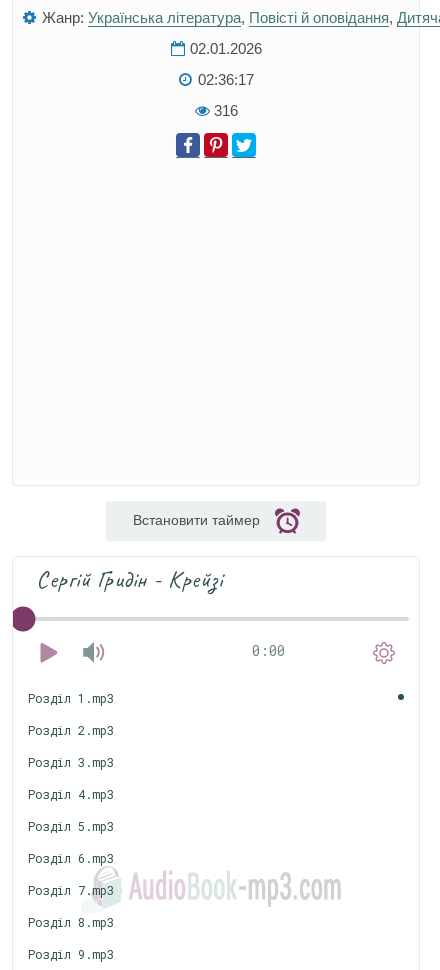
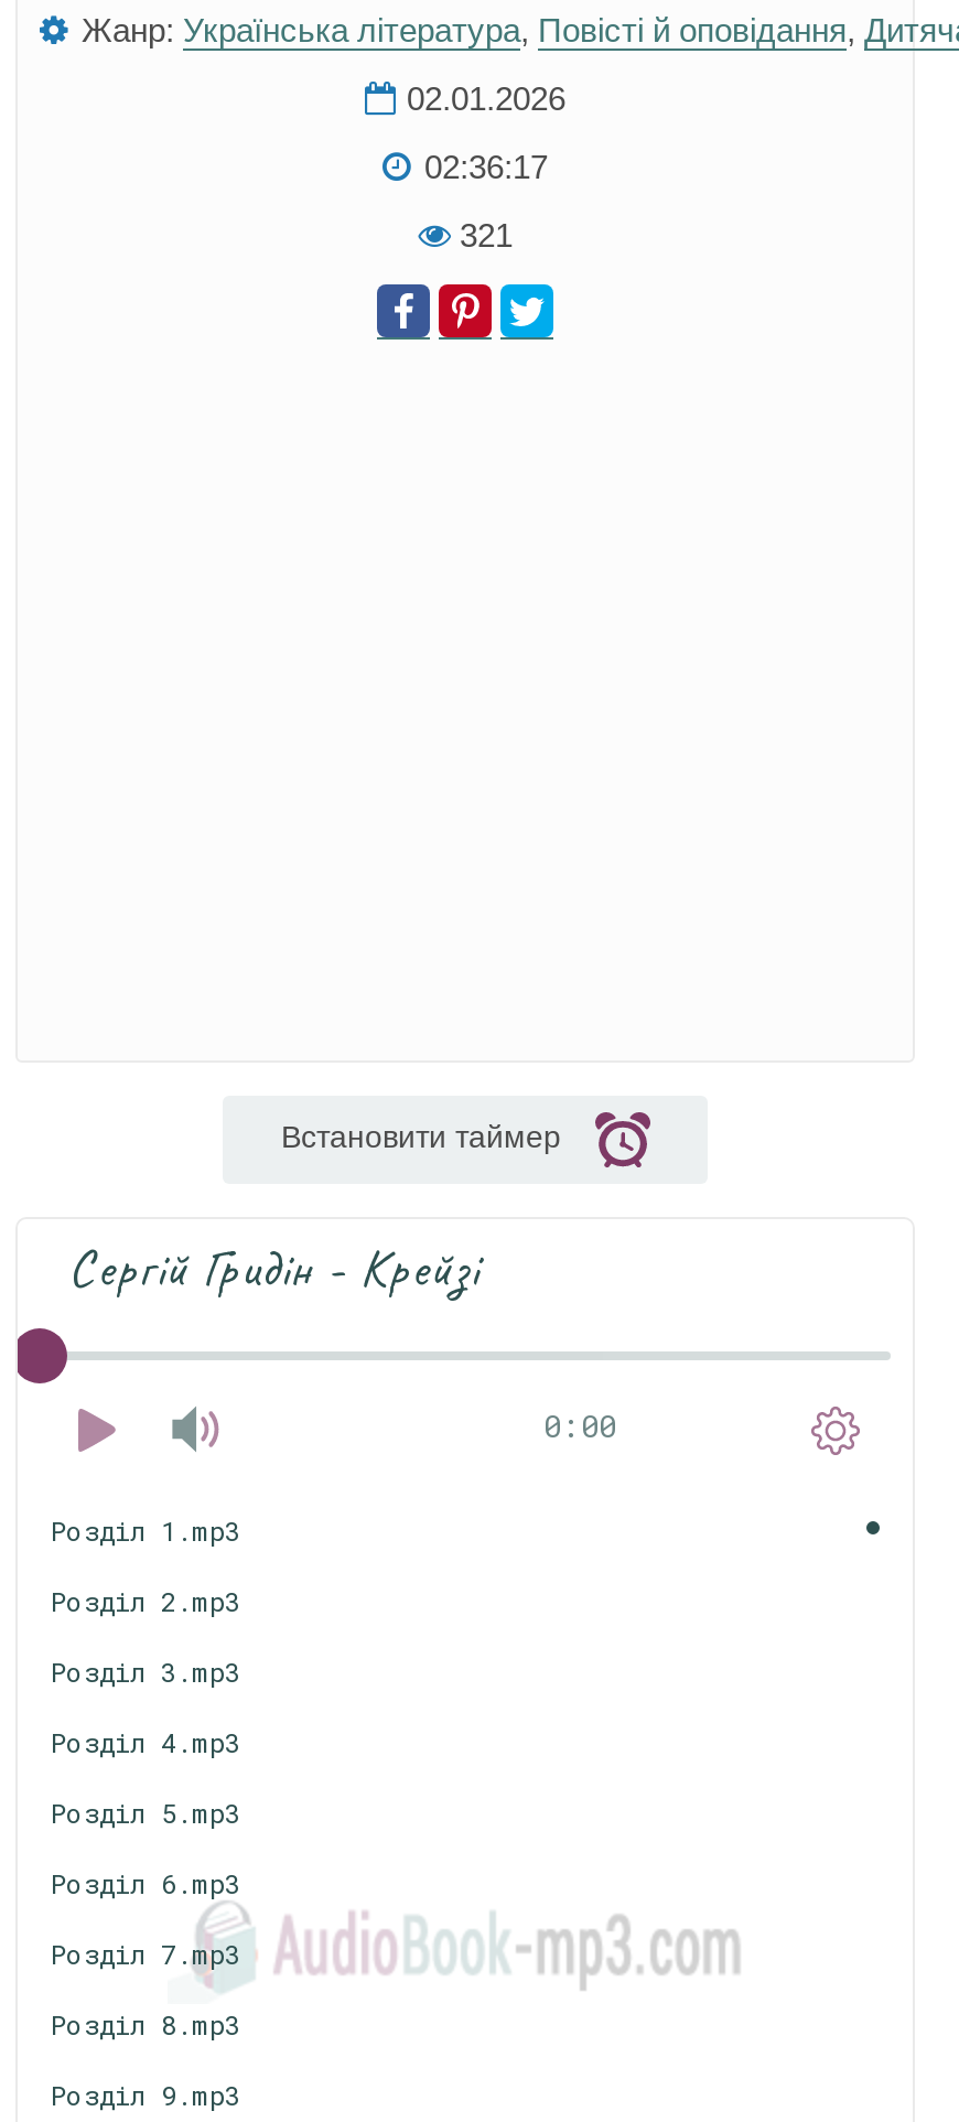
[209,102,237,119] 316 -> [451,216,513,254] 321

